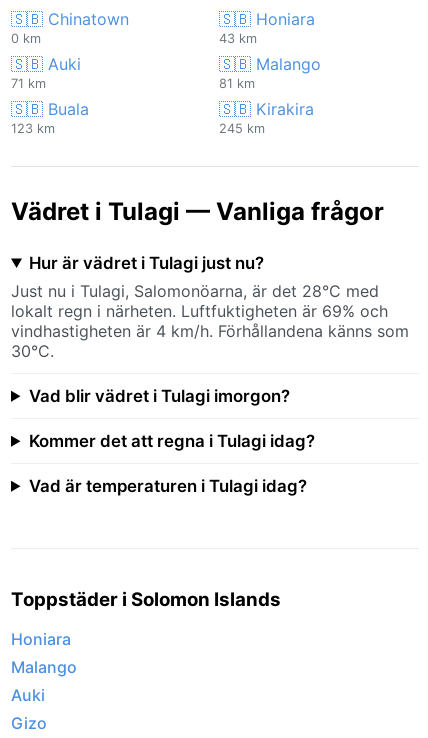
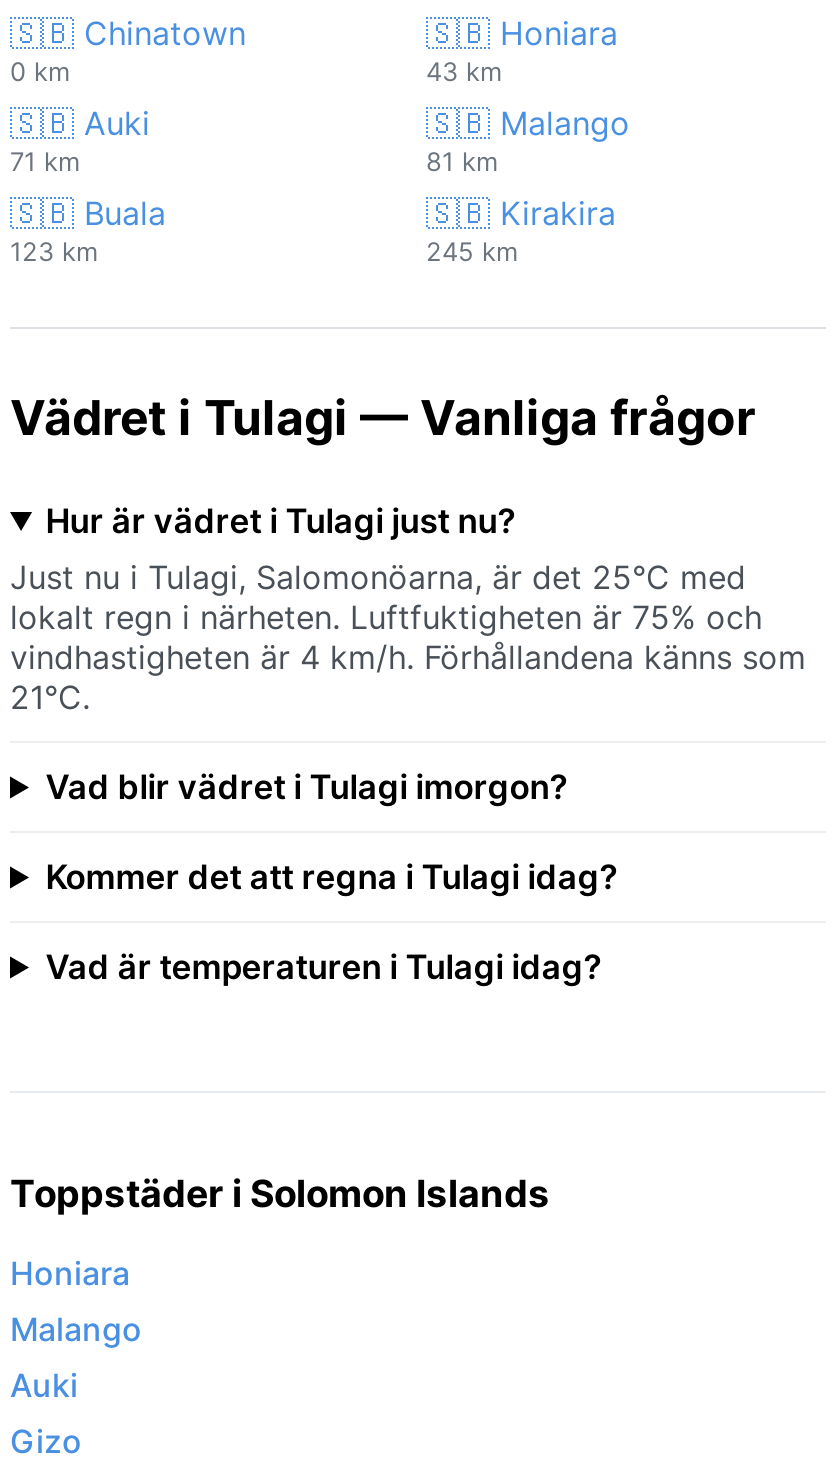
[11,281,379,301] Just nu i Tulagi, Salomonöarna, är det 28°C med -> [10,557,746,597] Just nu i Tulagi, Salomonöarna, är det 25°C med
[11,301,388,321] lokalt regn i närheten. Luftfuktigheten är 69% och -> [10,597,762,637] lokalt regn i närheten. Luftfuktigheten är 75% och
[11,341,54,361] 30°C. -> [10,677,90,717] 21°C.

